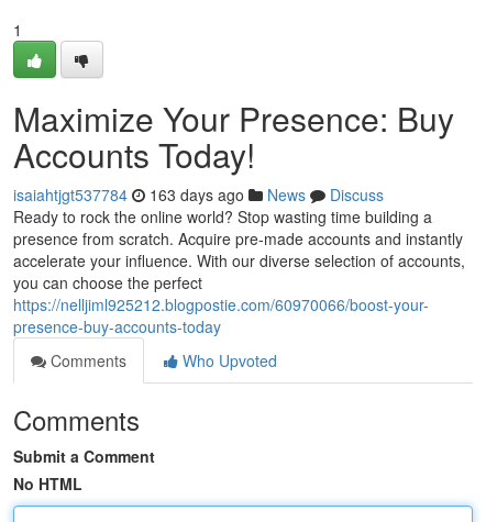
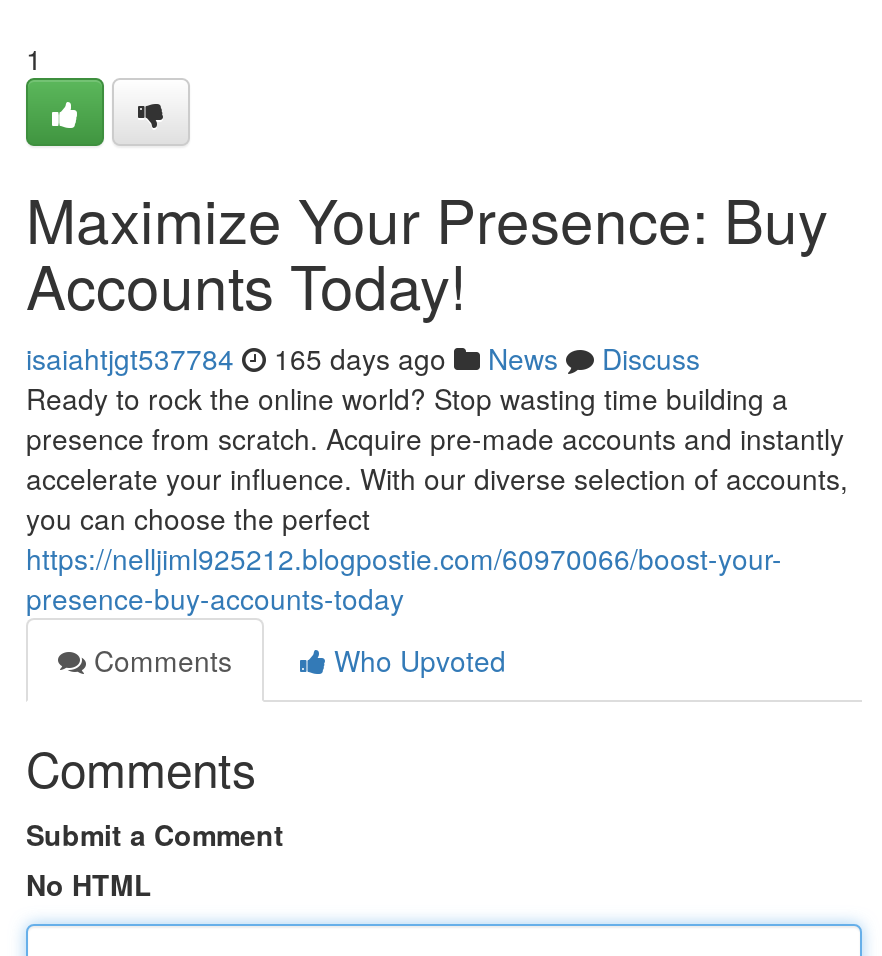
[13,184,384,206] isaiahtjgt537784 163 days ago News Discuss -> [26,338,700,378] isaiahtjgt537784 165 days ago News Discuss

